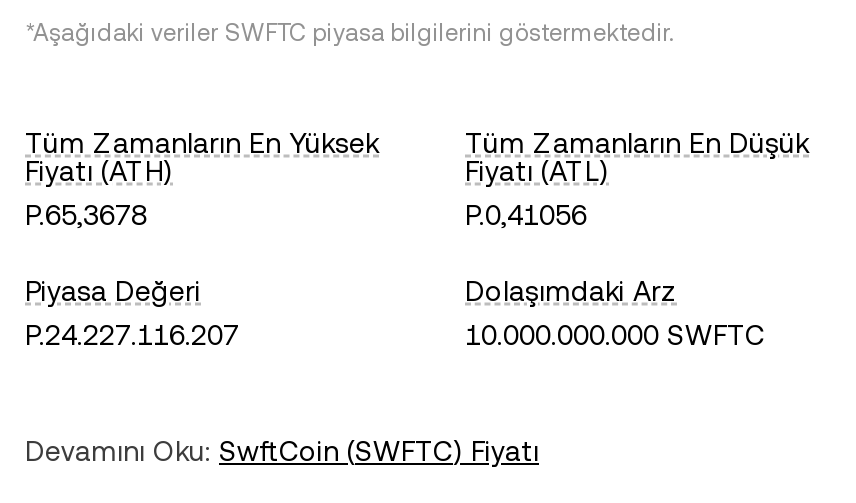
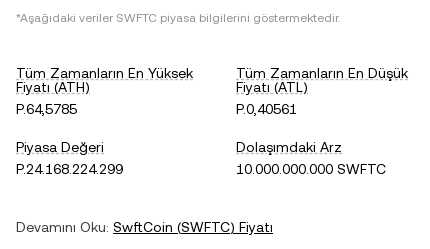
[25,199,147,231] P.65,3678 -> [16,101,77,117] P.64,5785
[465,199,587,231] P.0,41056 -> [236,101,297,117] P.0,40561
[25,319,239,351] P.24.227.116.207 -> [16,161,123,177] P.24.168.224.299

